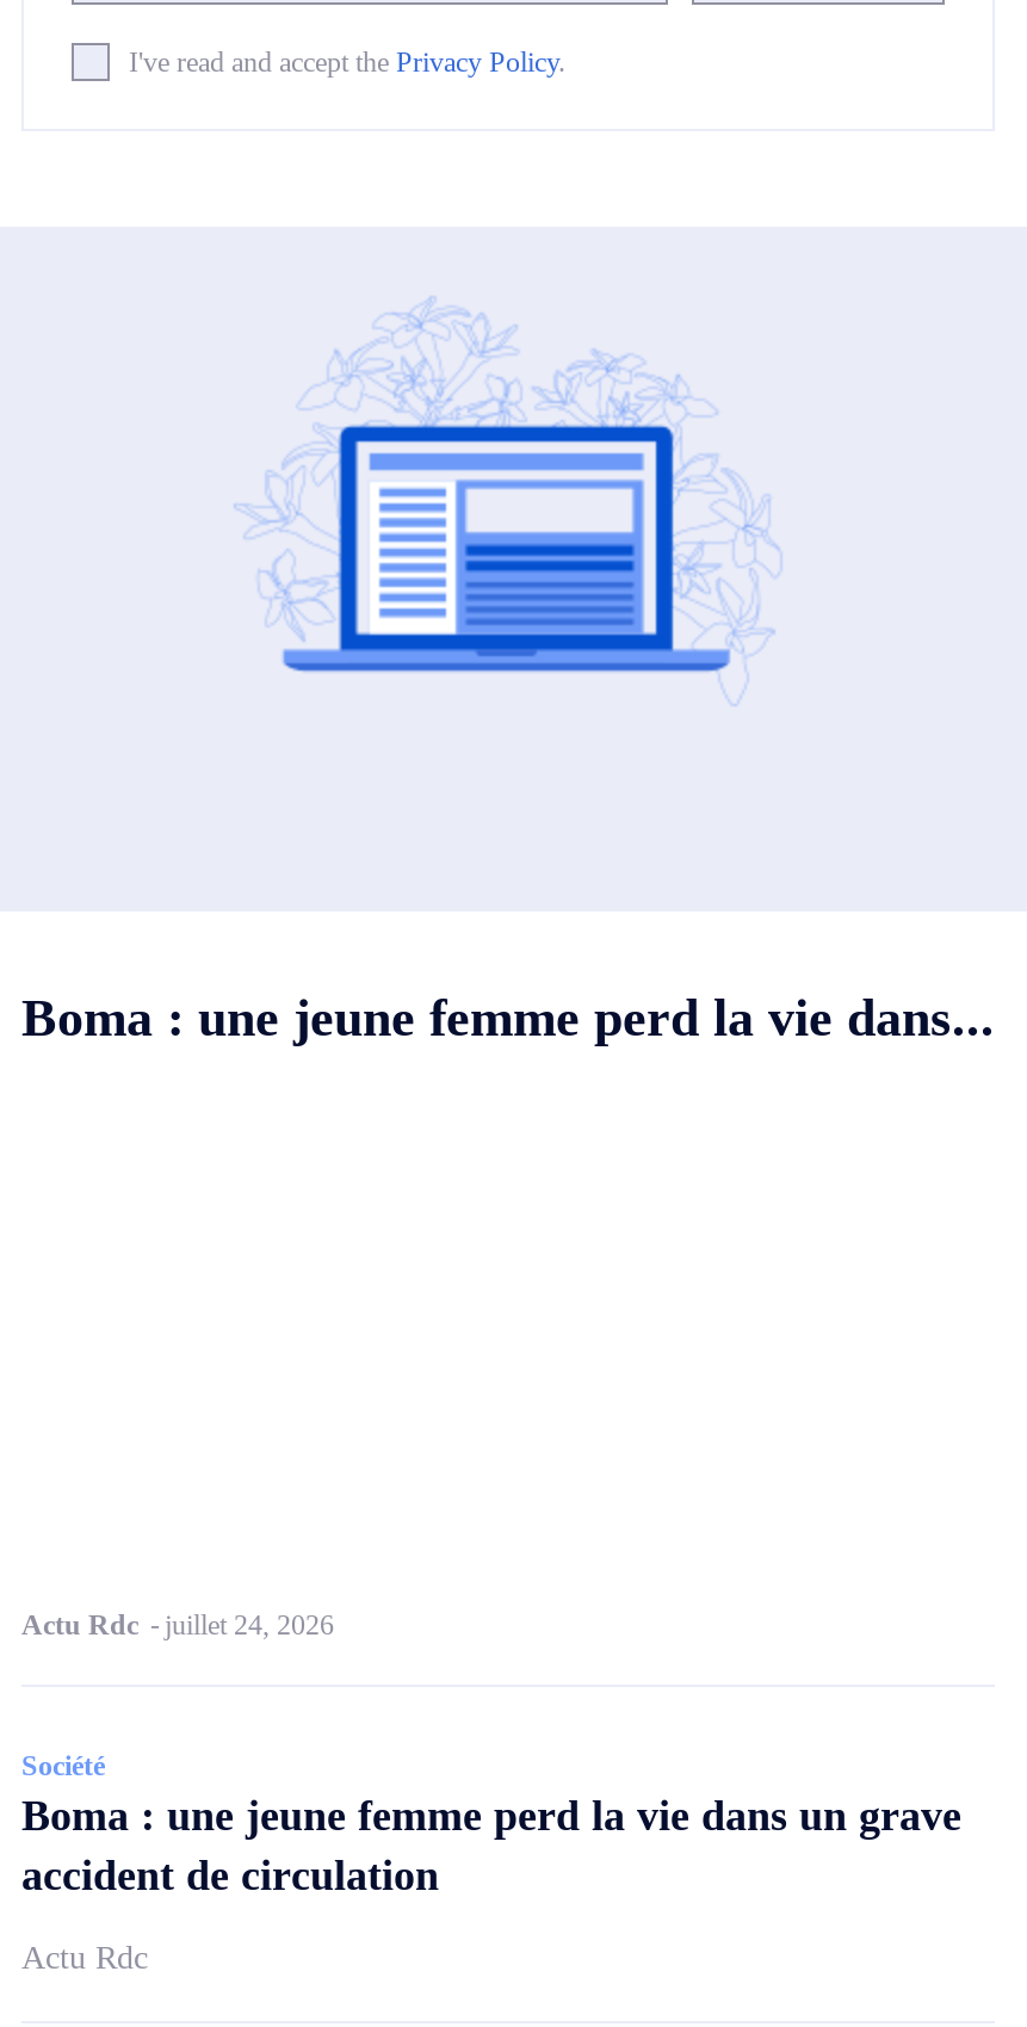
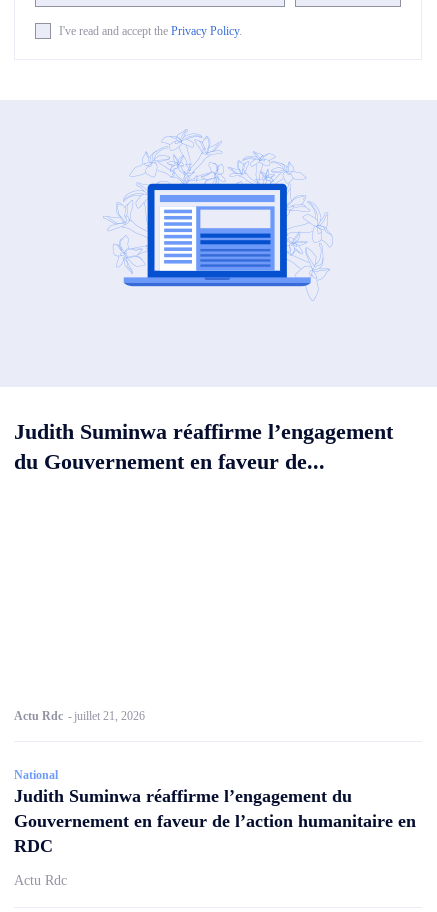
[21,989,995,1048] Boma : une jeune femme perd la vie dans... -> [14,419,393,474] Judith Suminwa réaffirme l’engagement | du Gouvernement en faveur de...
[21,1609,334,1642] Actu Rdc - juillet 24, 2026 -> [14,709,145,723] Actu Rdc - juillet 21, 2026
[21,1750,961,1900] Société | Boma : une jeune femme perd la vie dans un grave | accident de circulation -> [14,768,416,856] National | Judith Suminwa réaffirme l’engagement du | Gouvernement en faveur de l’action humanitaire en | RDC

